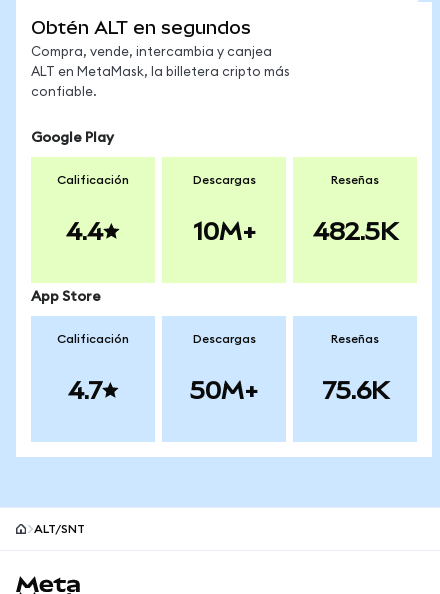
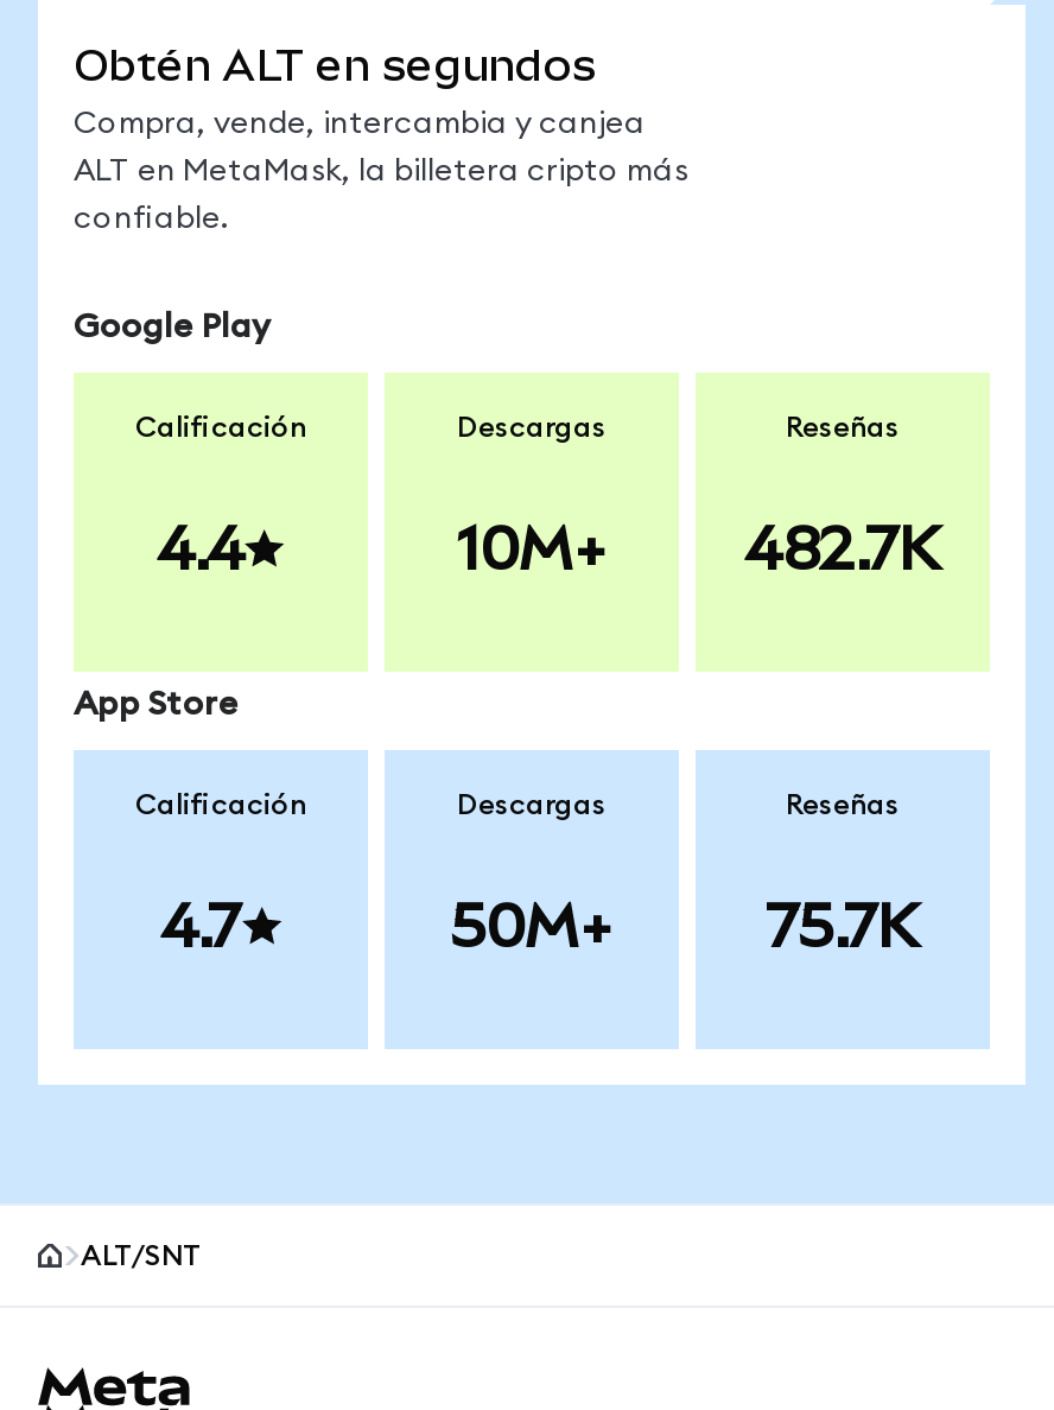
[312,217,397,245] 482.5K -> [744,515,941,582] 482.7K
[321,376,388,404] 75.6K -> [766,893,920,959] 75.7K

